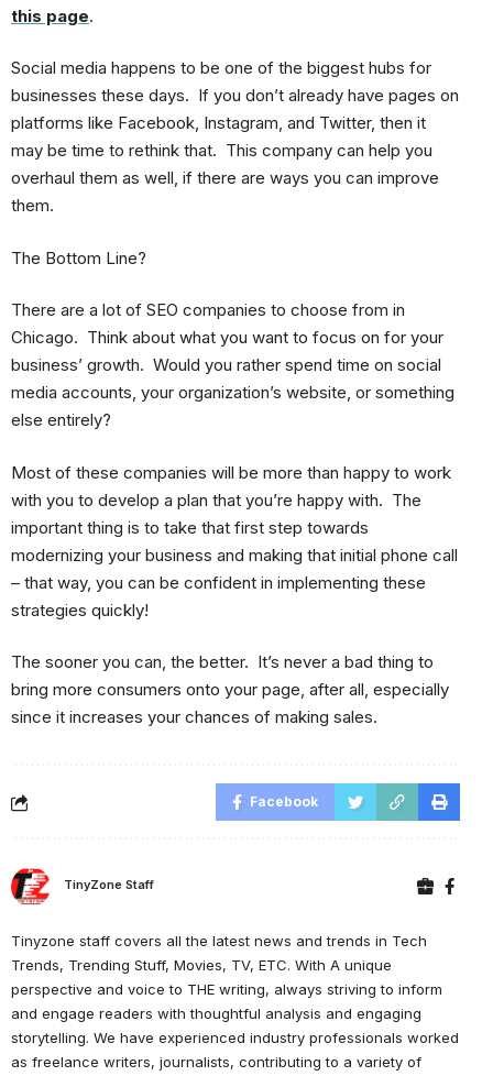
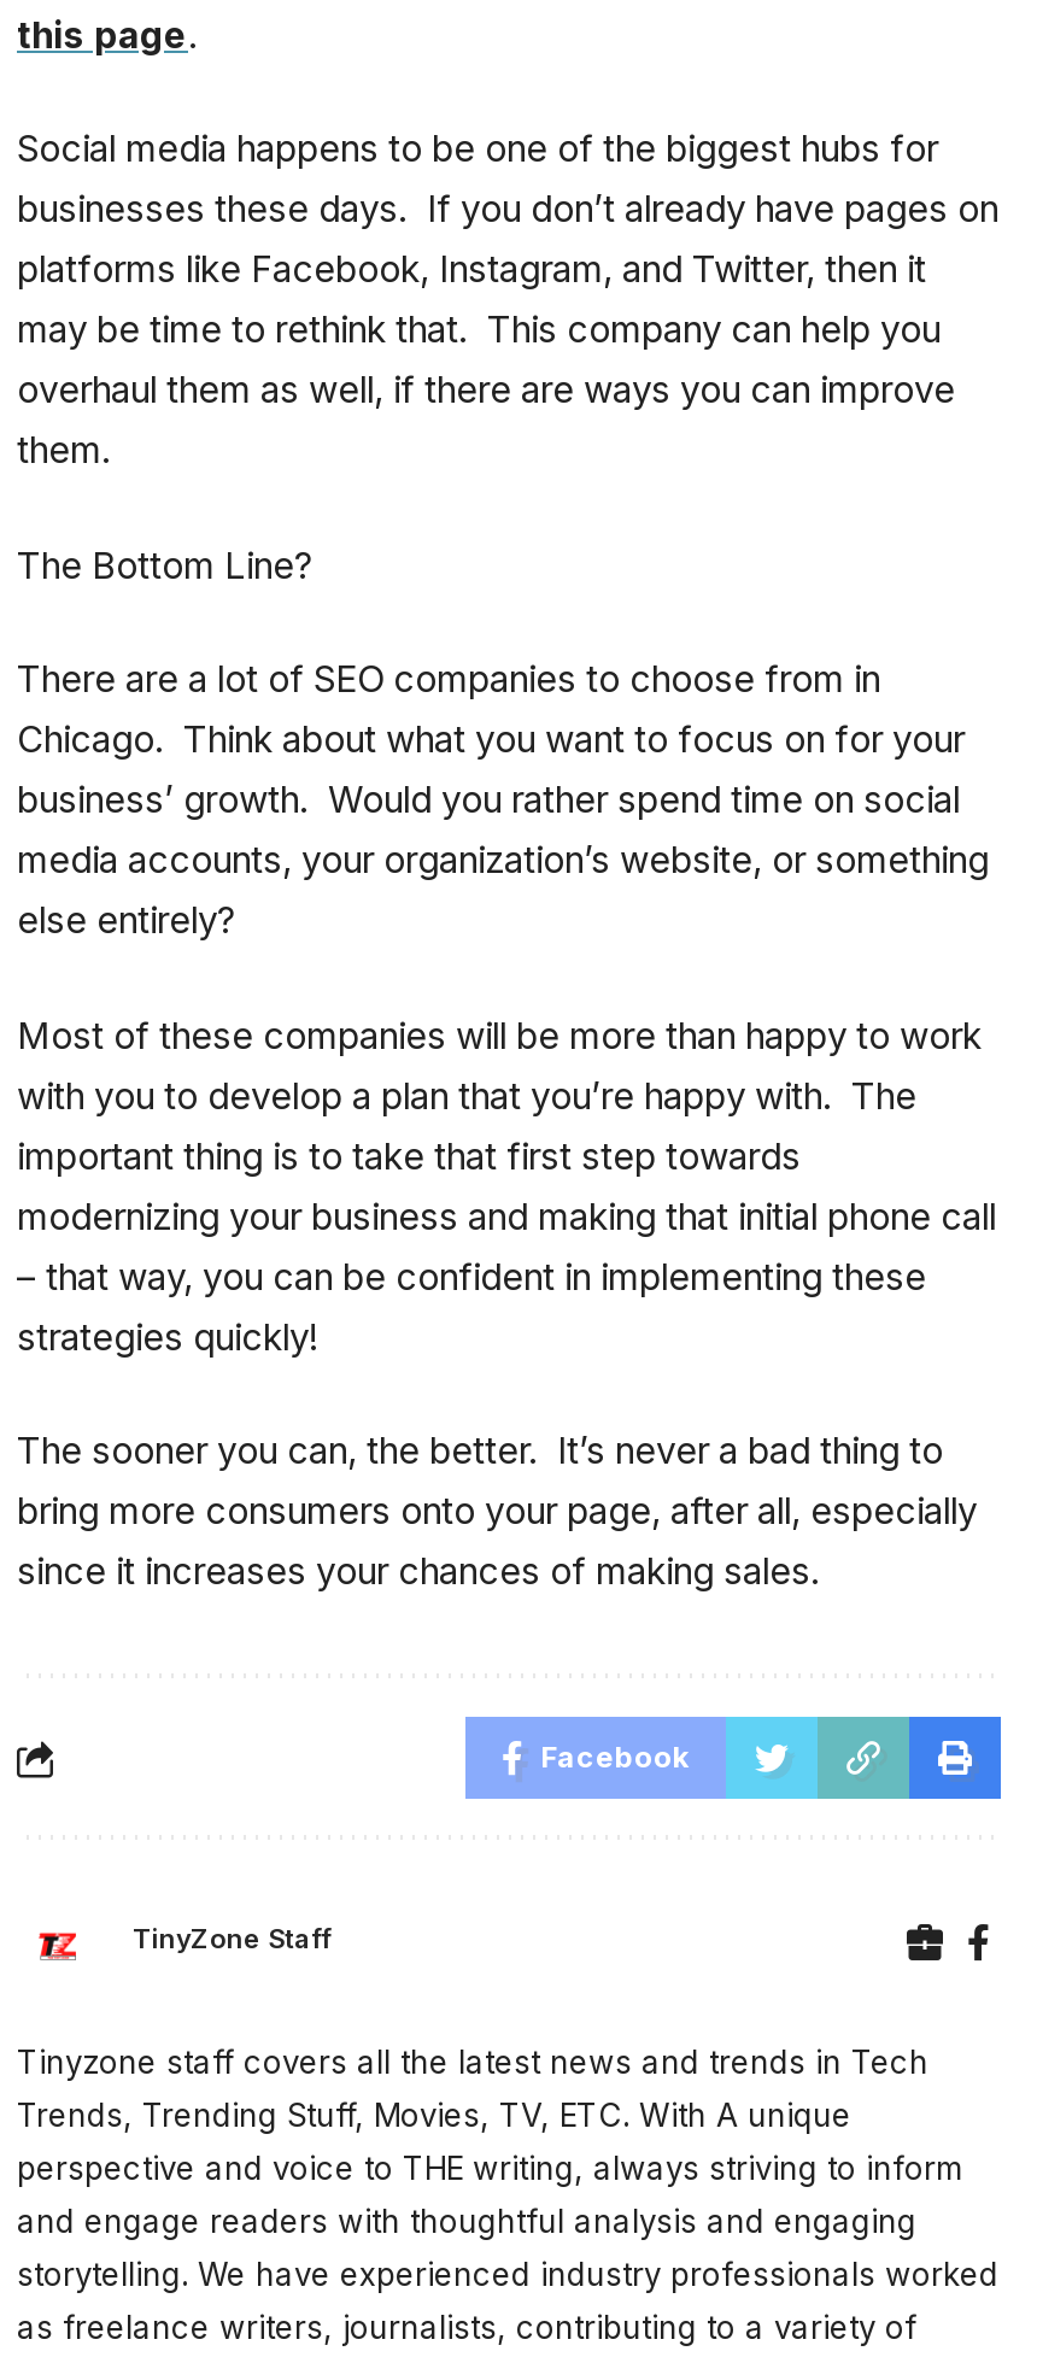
[10,867,51,905] [image] -> [17,1902,101,1982] [image]

